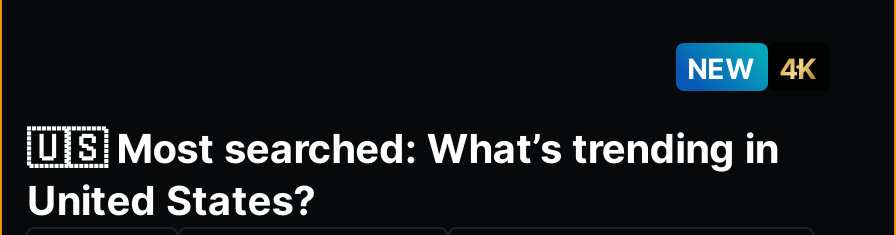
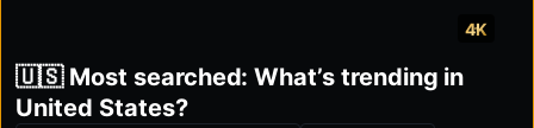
[687,51,755,85] NEW -> none

